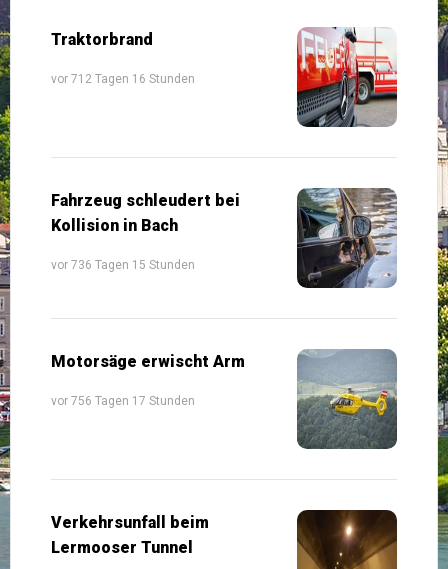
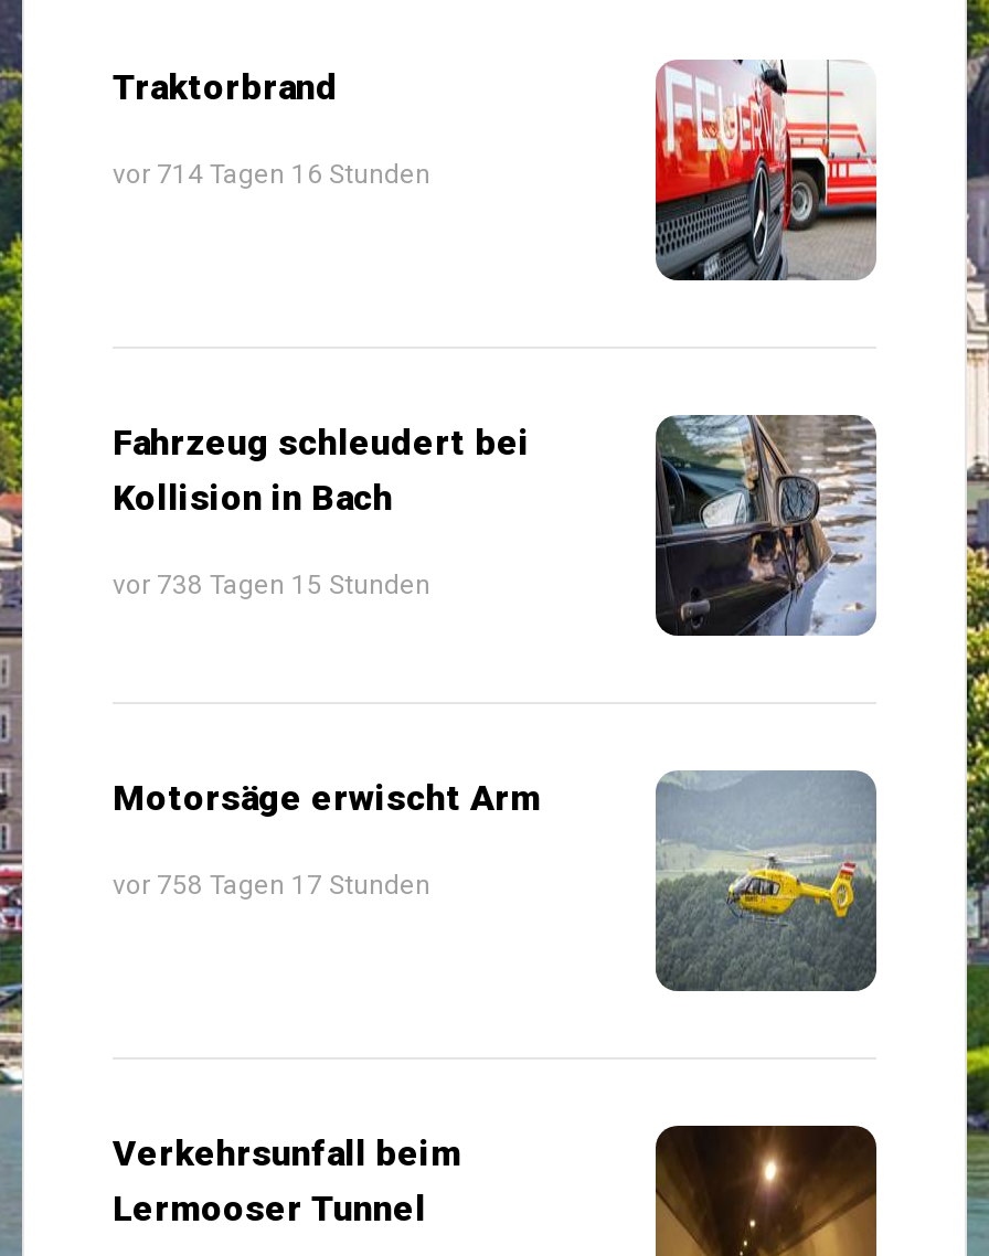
[51,72,195,86] vor 712 Tagen 16 Stunden -> [113,159,430,190] vor 714 Tagen 16 Stunden
[51,258,195,272] vor 736 Tagen 15 Stunden -> [113,569,430,600] vor 738 Tagen 15 Stunden
[51,394,195,408] vor 756 Tagen 17 Stunden -> [113,869,430,900] vor 758 Tagen 17 Stunden

